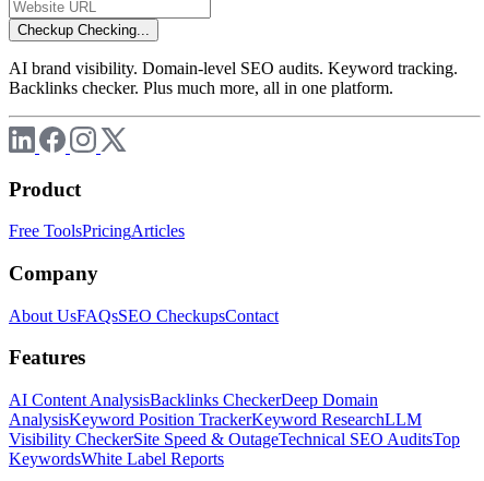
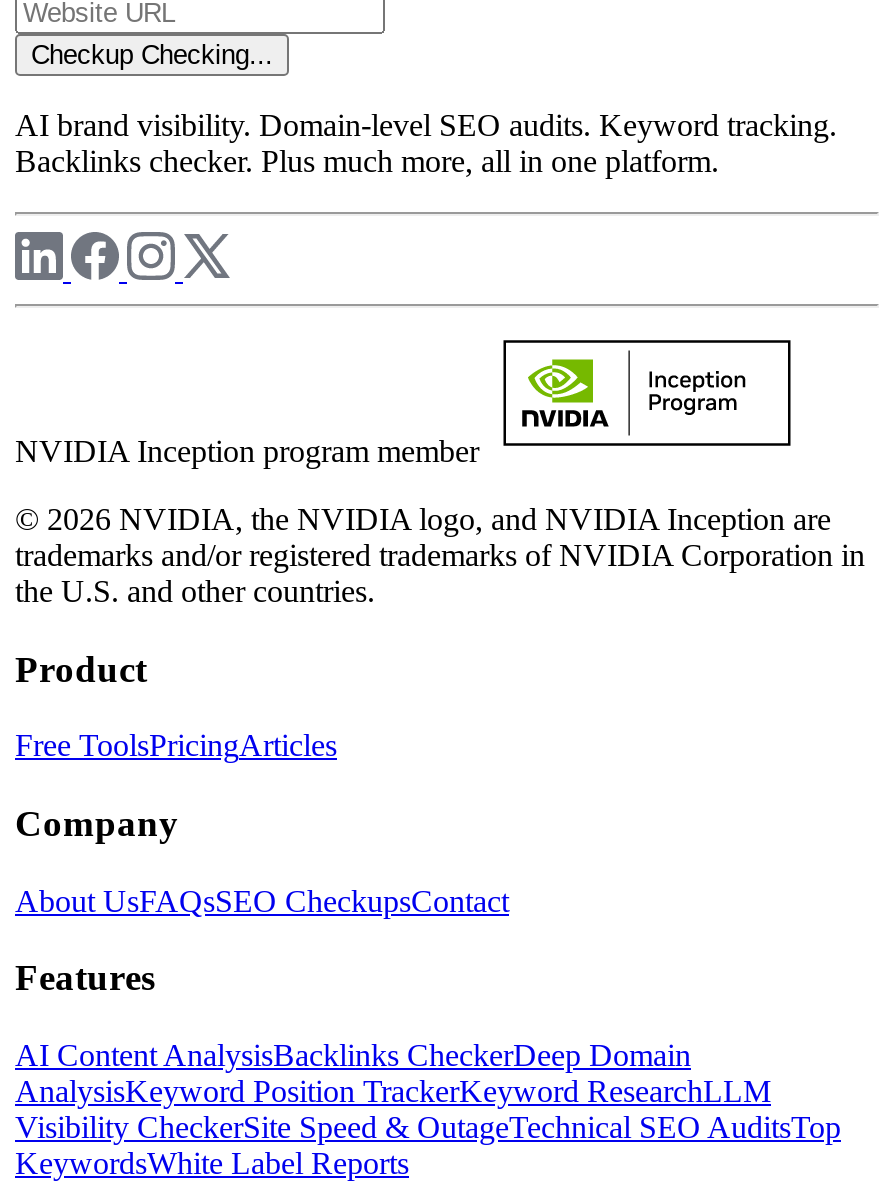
none -> [15,338,865,608] [image] | NVIDIA Inception program member | © 2026 NVIDIA, the NVIDIA logo, and NVIDIA Inception are | trademarks and/or registered trademarks of NVIDIA Corporation in | the U.S. and other countries.

